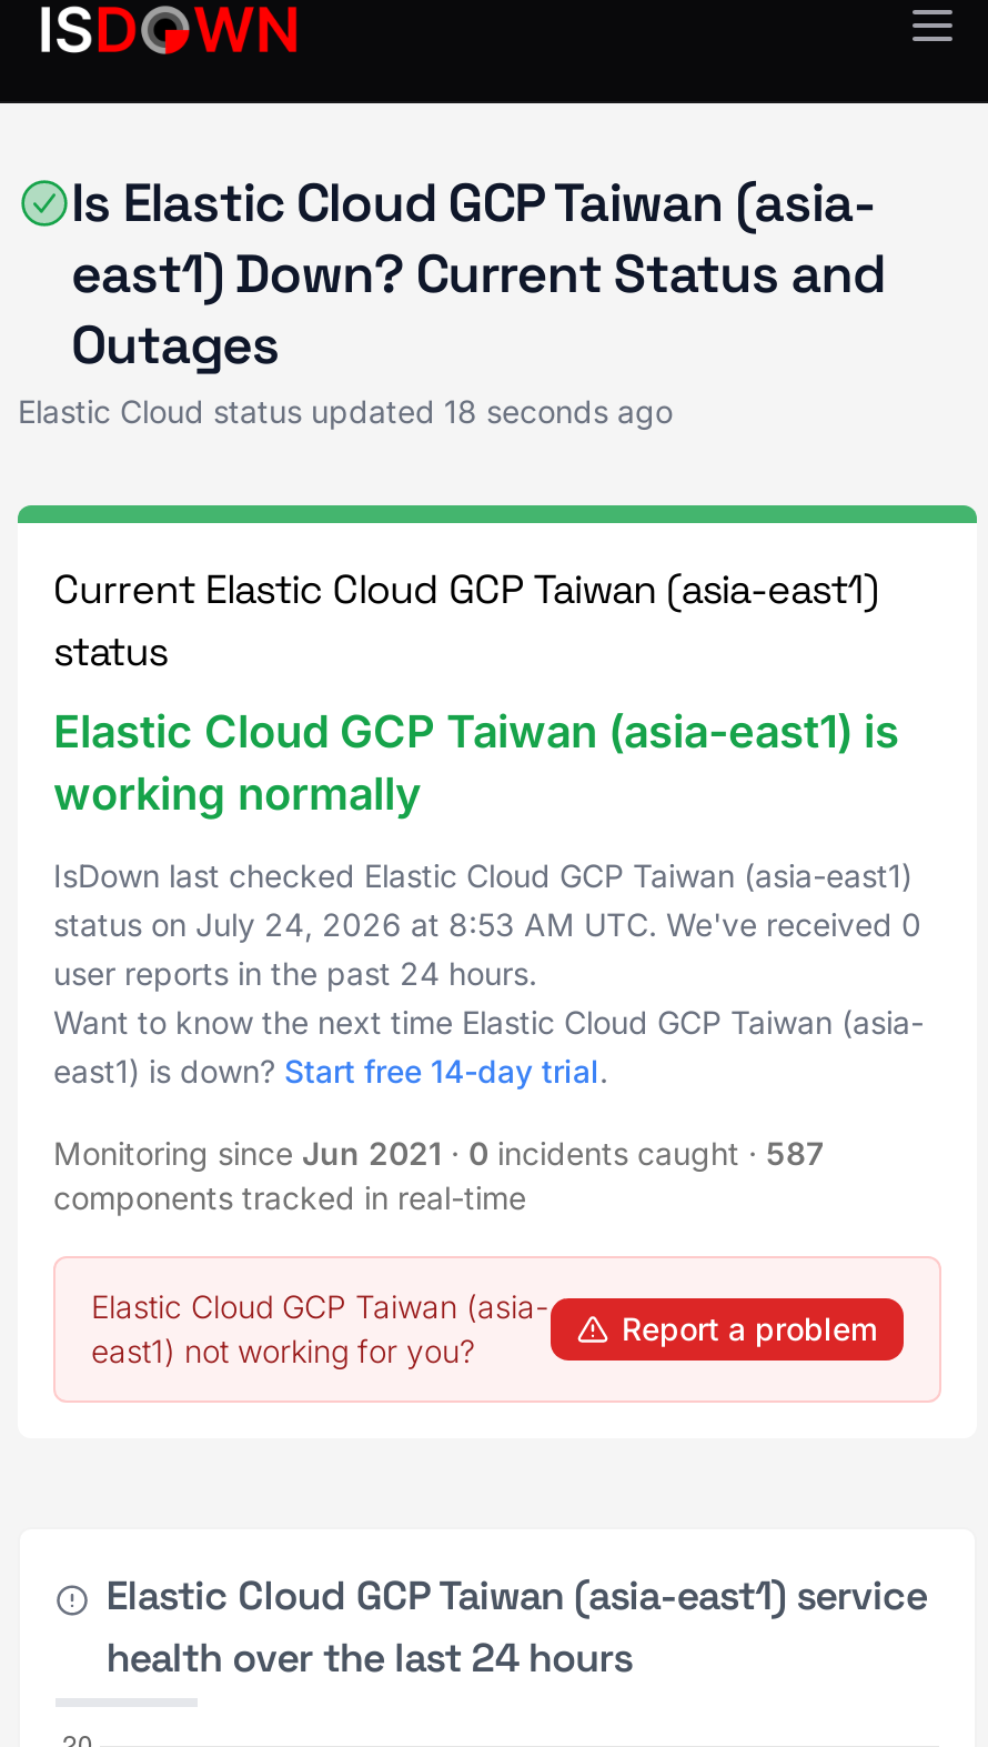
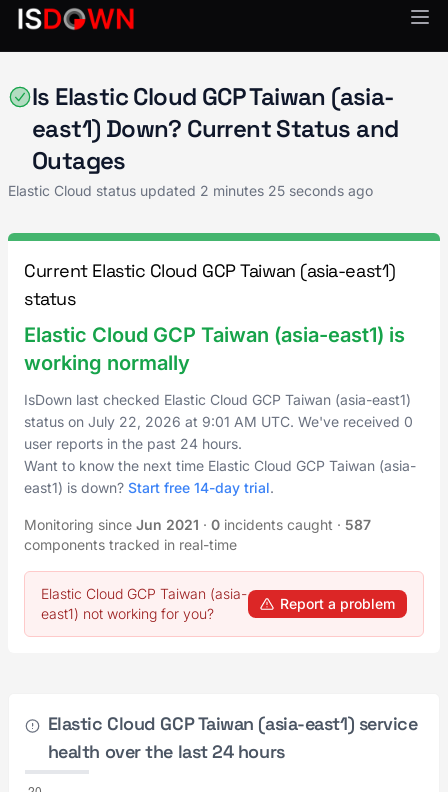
[18,392,673,430] Elastic Cloud status updated 18 seconds ago -> [8,182,373,199] Elastic Cloud status updated 2 minutes 25 seconds ago
[53,905,921,943] status on July 24, 2026 at 8:53 AM UTC. We've received 0 -> [24,413,413,430] status on July 22, 2026 at 9:01 AM UTC. We've received 0

